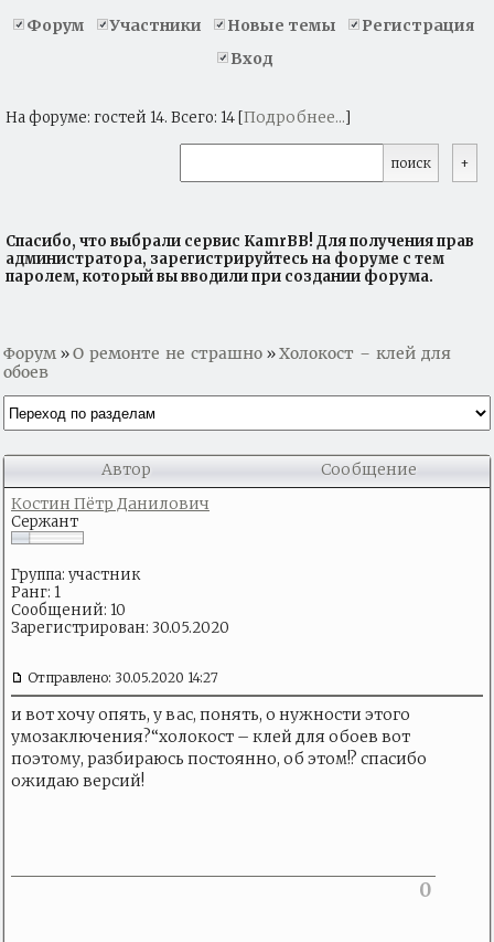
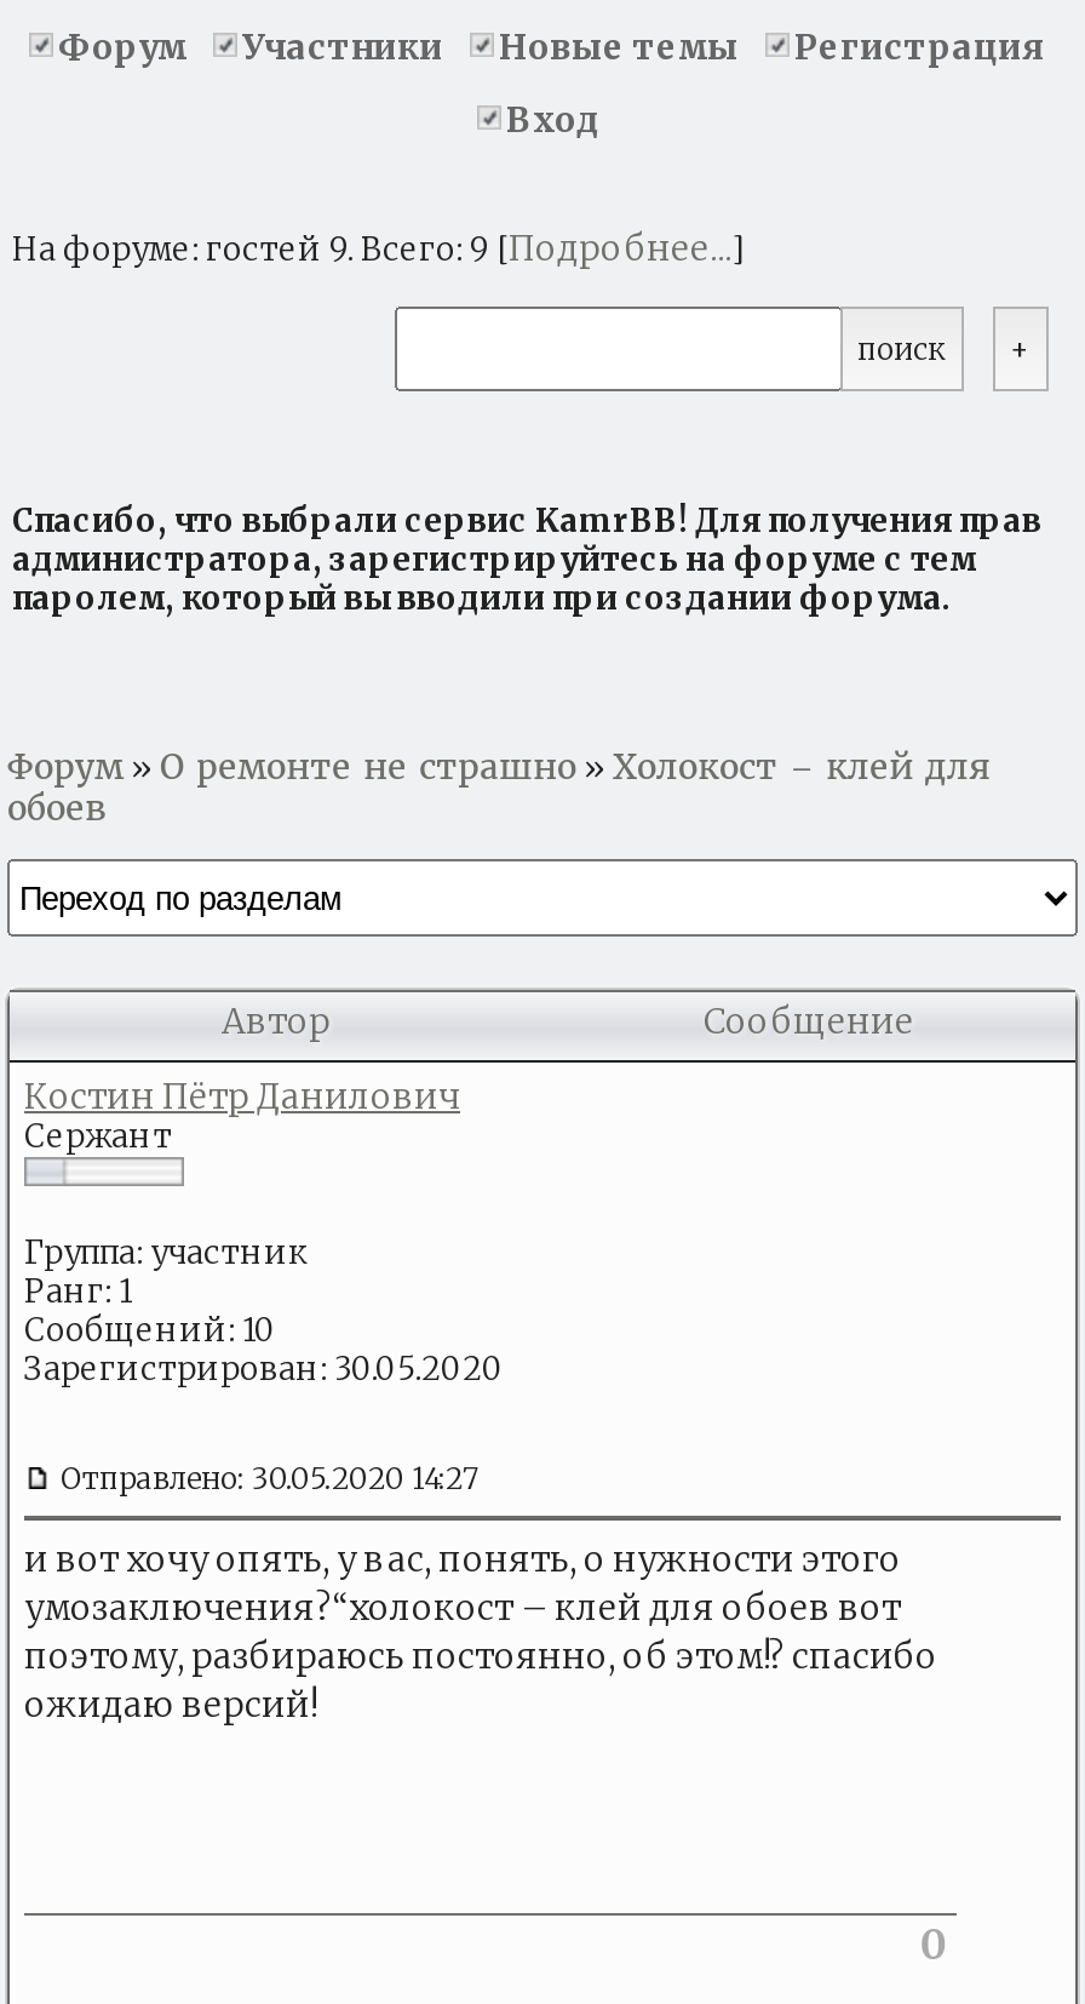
[6,107,351,127] На форуме: гостей 14. Всего: 14 [Подробнее...] -> [12,227,744,270] На форуме: гостей 9. Всего: 9 [Подробнее...]

